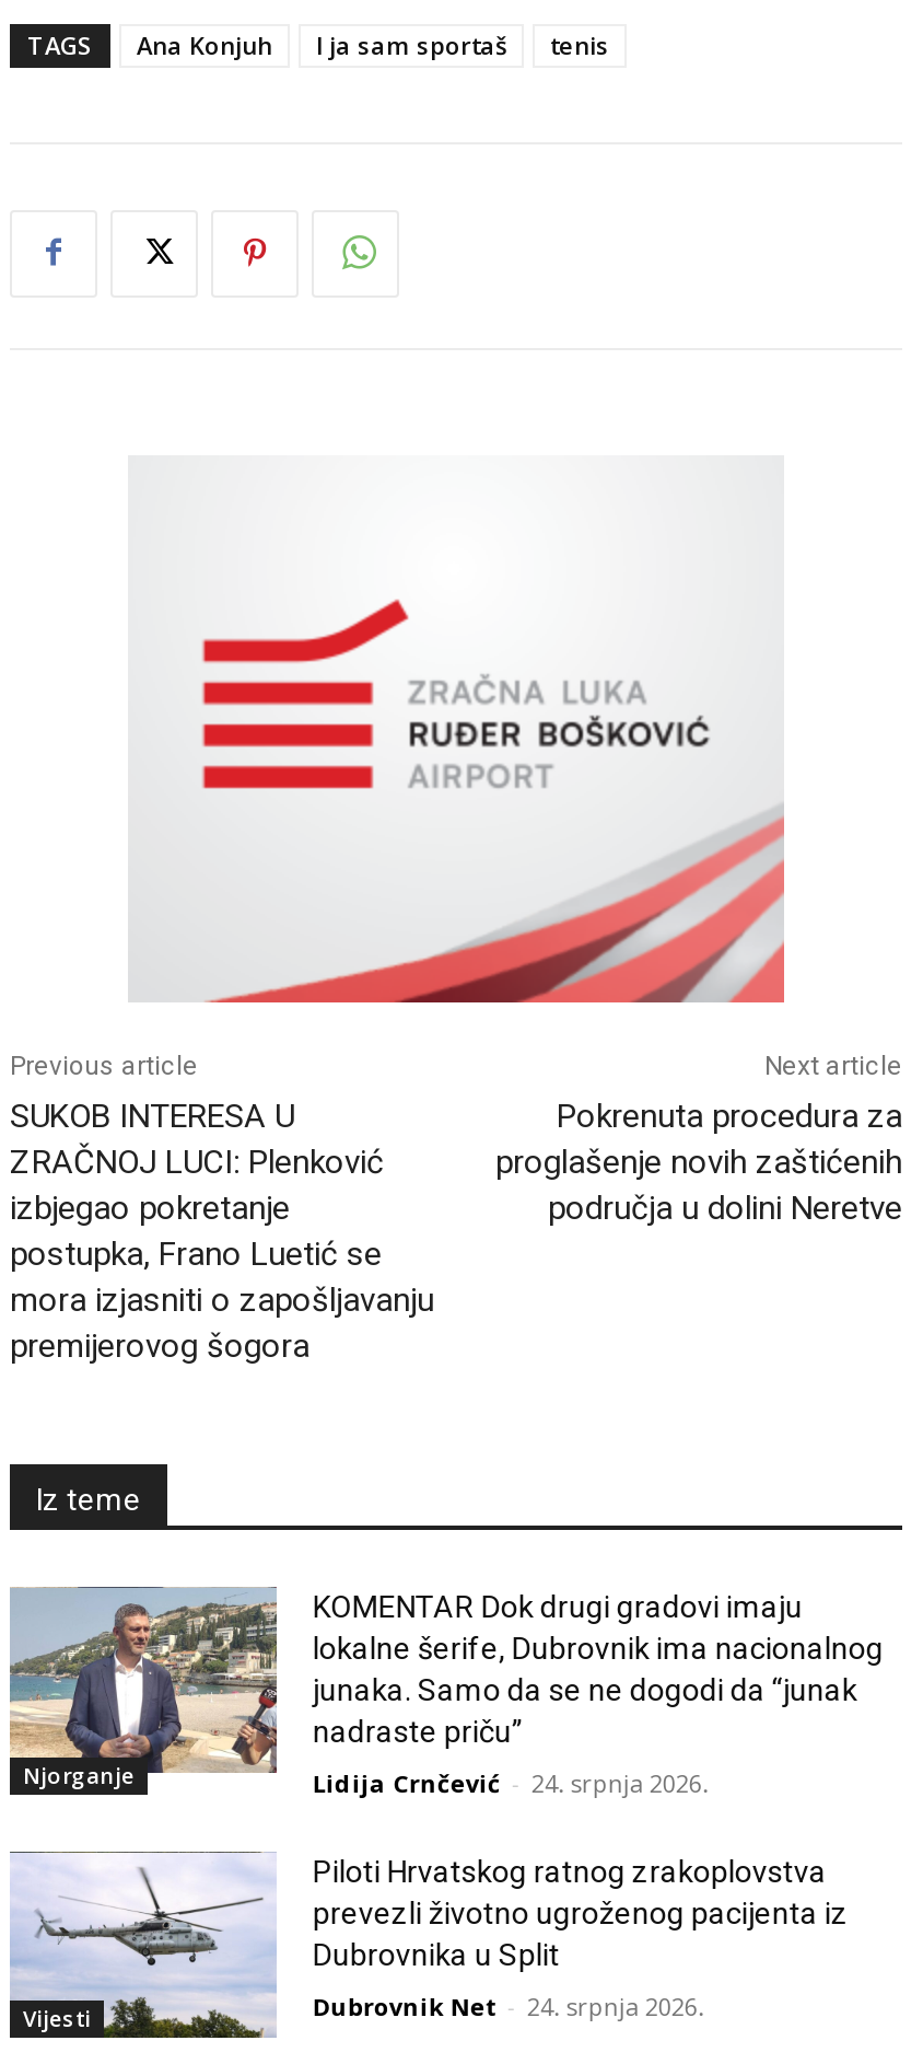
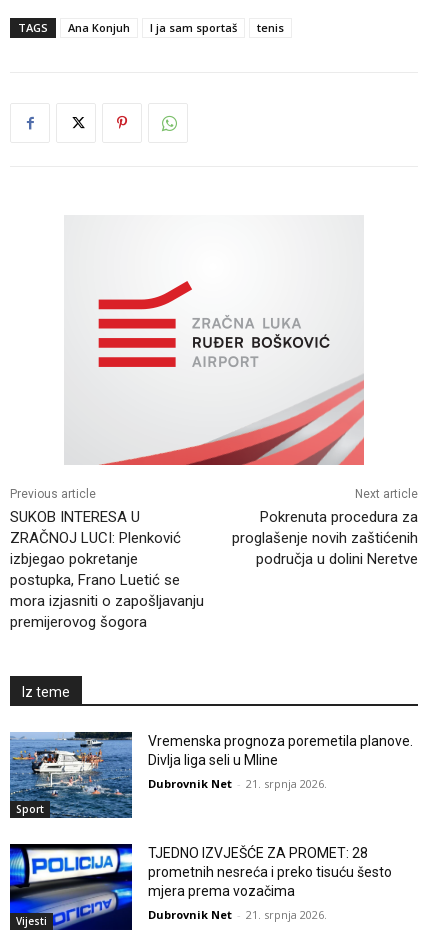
[10,1585,279,1789] [image] | Njorganje -> [9,731,133,819] [image] | Sport
[313,1588,883,1748] KOMENTAR Dok drugi gradovi imaju | lokalne šerife, Dubrovnik ima nacionalnog | junaka. Samo da se ne dogodi da “junak | nadraste priču” -> [148,733,413,768] Vremenska prognoza poremetila planove. | Divlja liga seli u Mline
[313,1765,708,1798] Lidija Crnčević - 24. srpnja 2026. -> [148,776,327,791] Dubrovnik Net - 21. srpnja 2026.
[10,1850,848,2040] [image] | Piloti Hrvatskog ratnog zrakoplovstva | prevezli životno ugroženog pacijenta iz | Dubrovnika u Split -> [9,843,392,931] [image] | TJEDNO IZVJEŠĆE ZA PROMET: 28 | prometnih nesreća i preko tisuću šesto | mjera prema vozačima
[313,1988,704,2021] Dubrovnik Net - 24. srpnja 2026. -> [148,907,327,922] Dubrovnik Net - 21. srpnja 2026.

